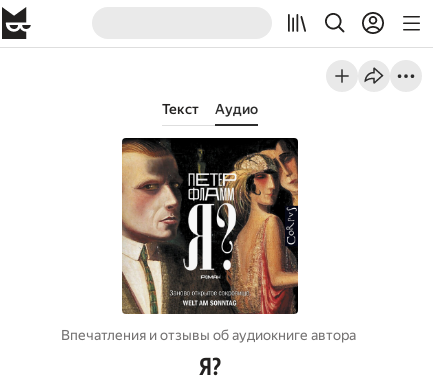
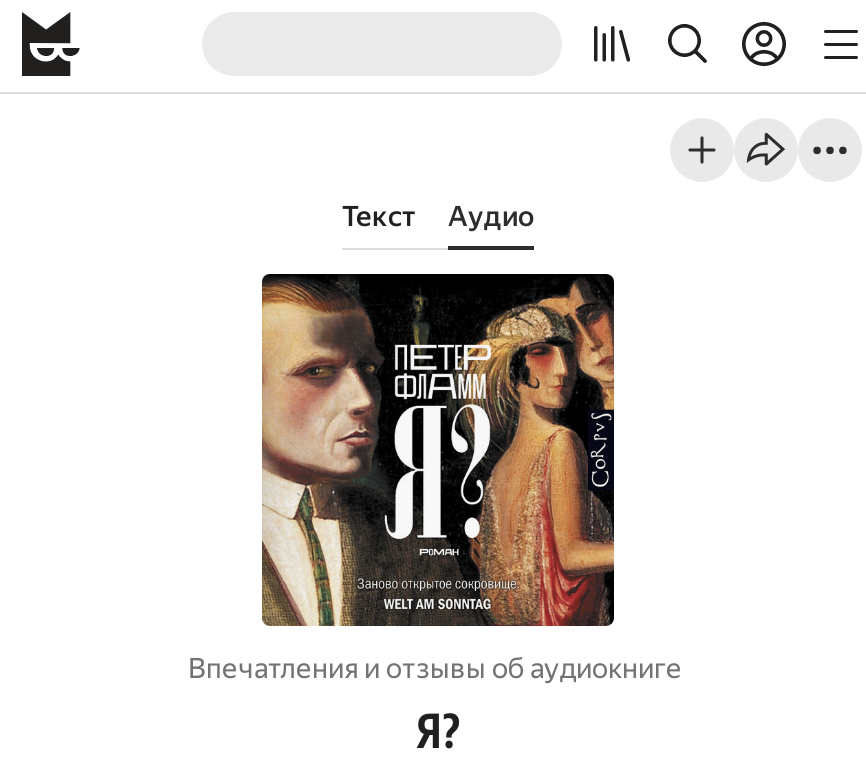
[61,327,356,343] Впечатления и отзывы об aудиокниге автора -> [188,652,682,684] Впечатления и отзывы об aудиокниге

